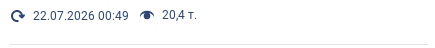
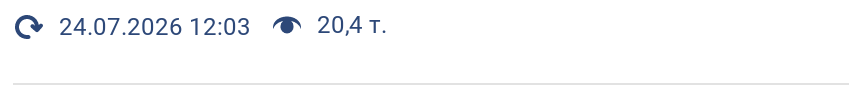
[33,9,129,23] 22.07.2026 00:49 -> [59,12,251,40] 24.07.2026 12:03

